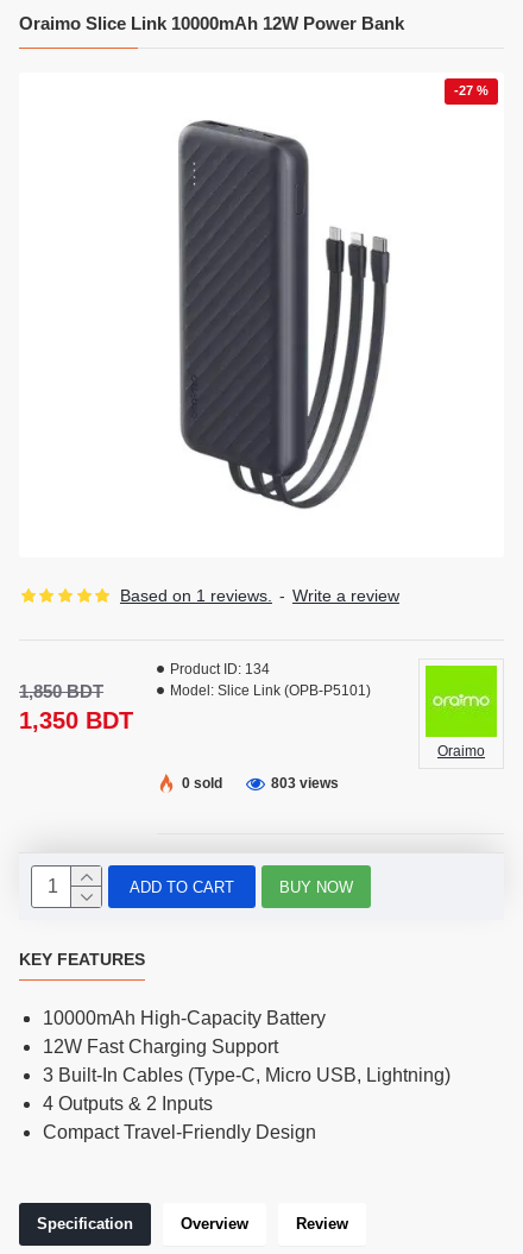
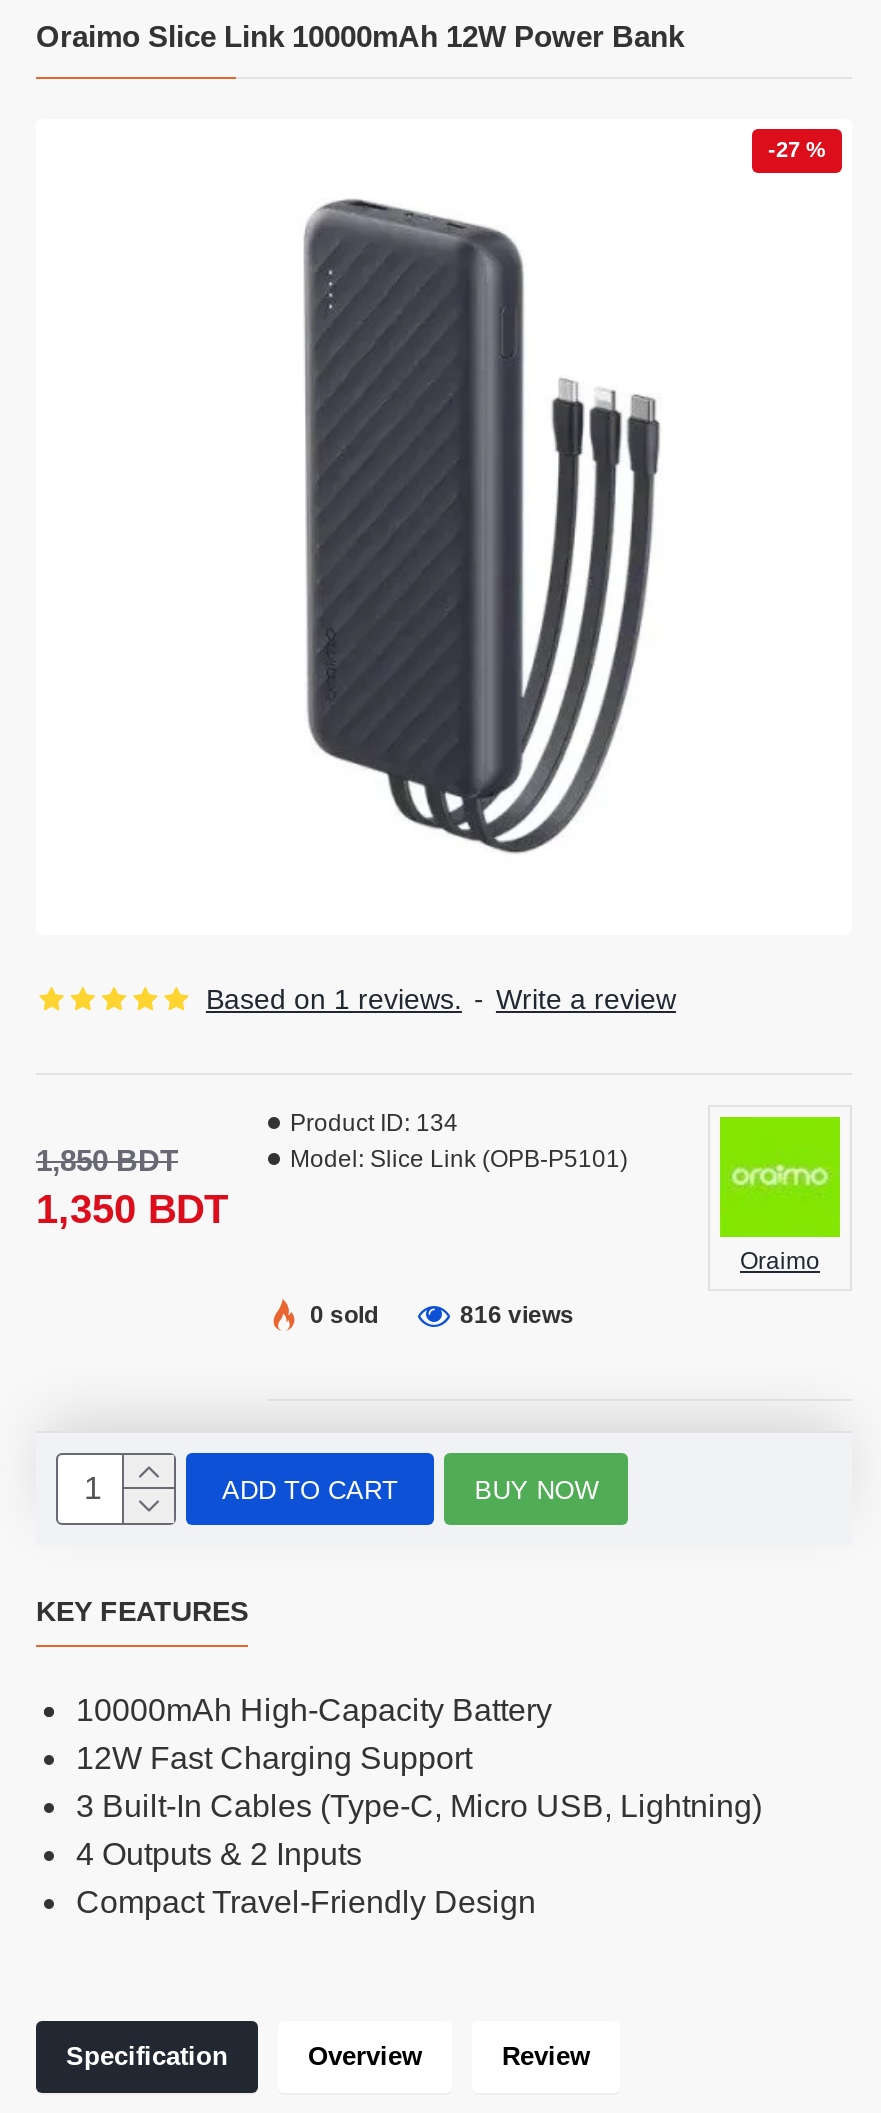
[271,775,339,792] 803 views -> [460,1301,574,1329] 816 views

